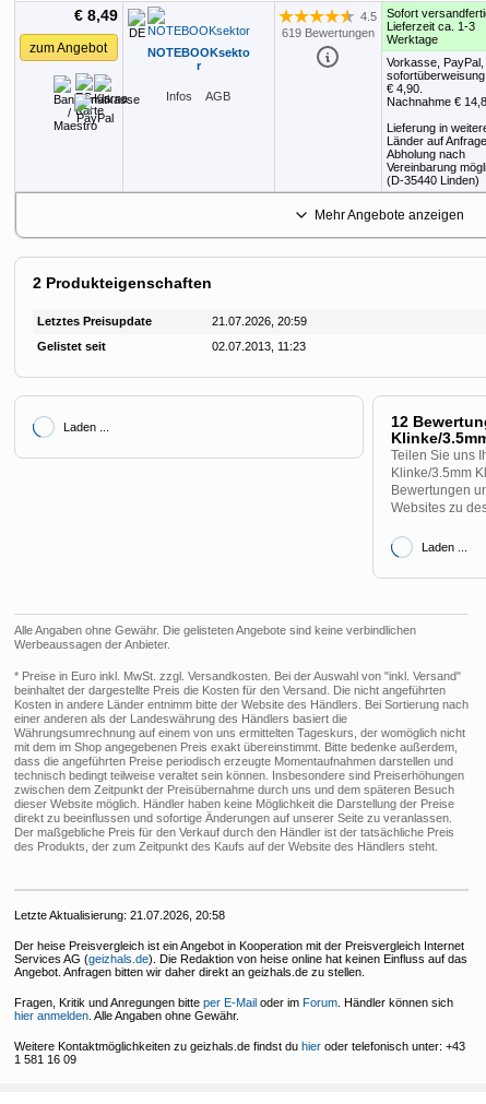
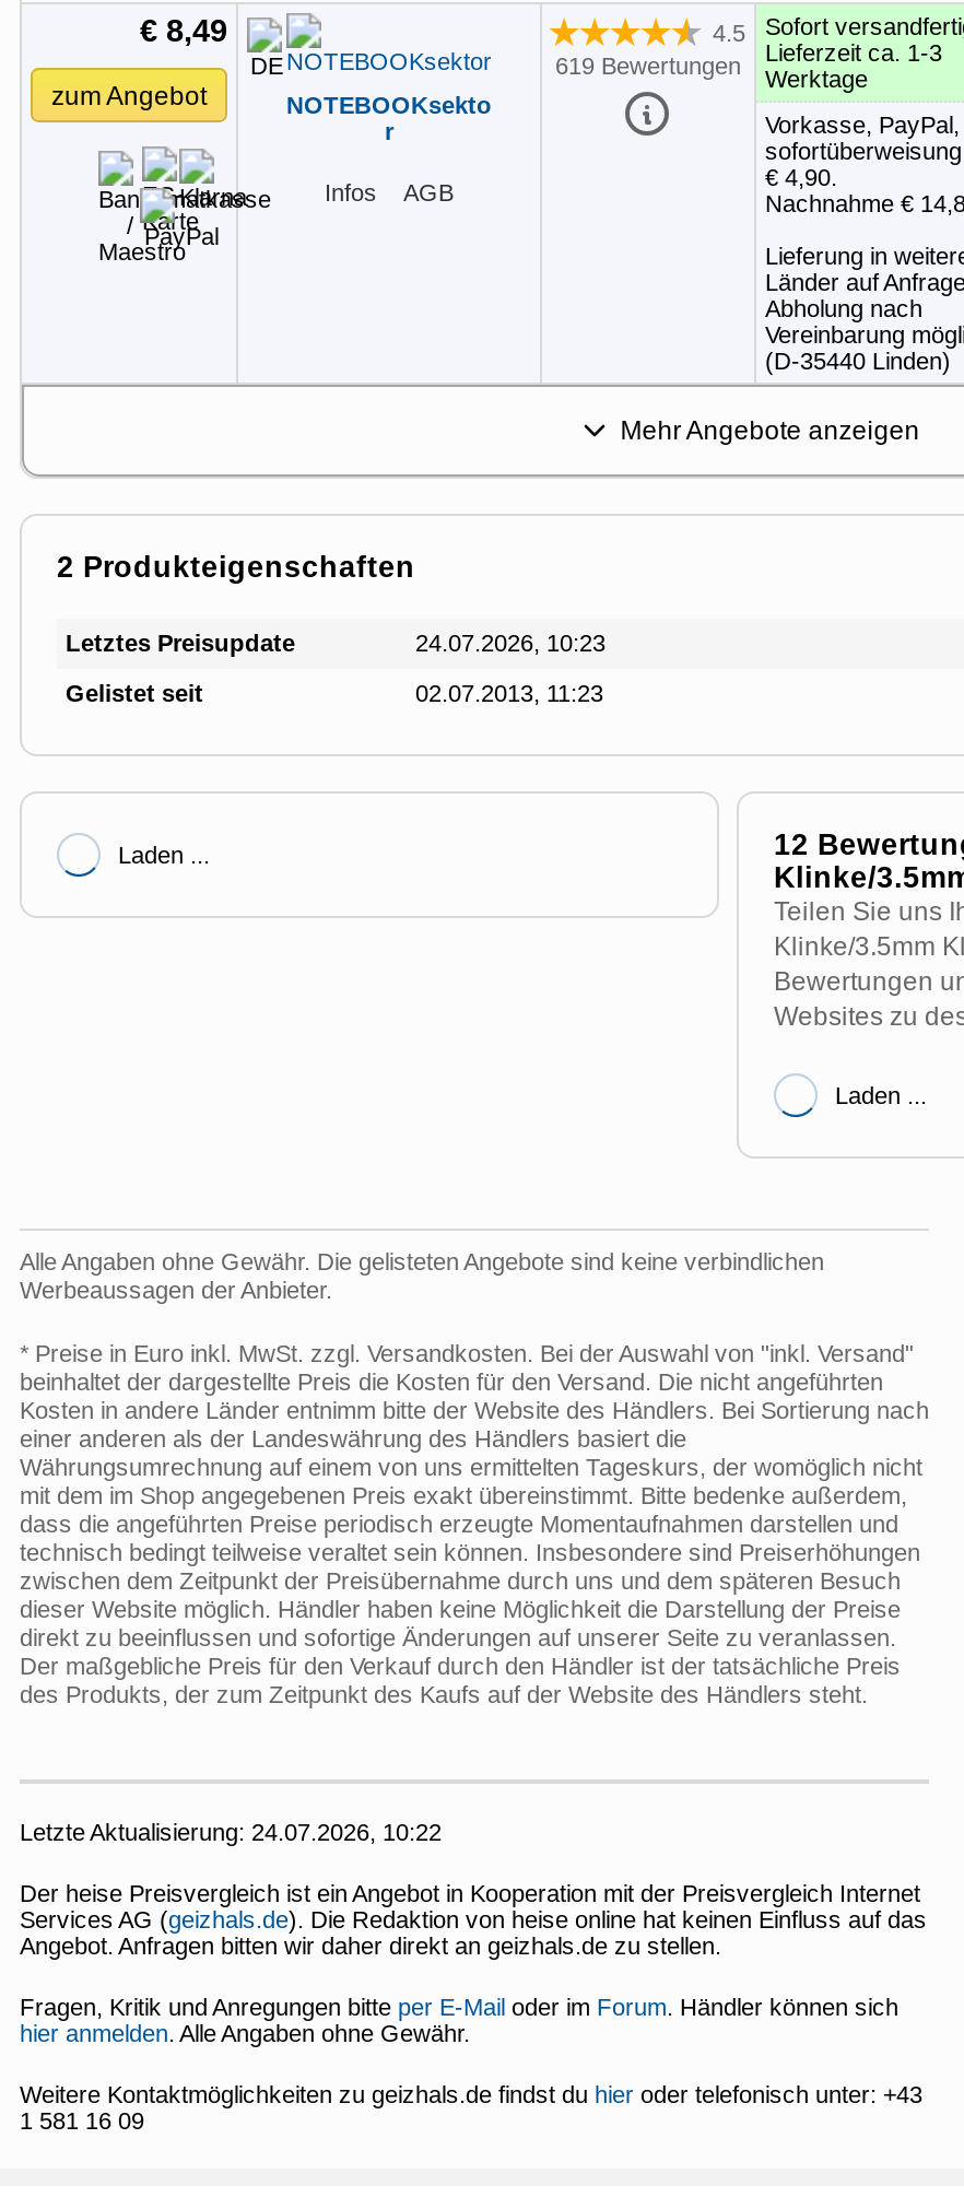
[212,315,307,328] 21.07.2026, 20:59 -> [415,630,606,656] 24.07.2026, 10:23
[14,909,225,922] Letzte Aktualisierung: 21.07.2026, 20:58 -> [20,1819,442,1845] Letzte Aktualisierung: 24.07.2026, 10:22

